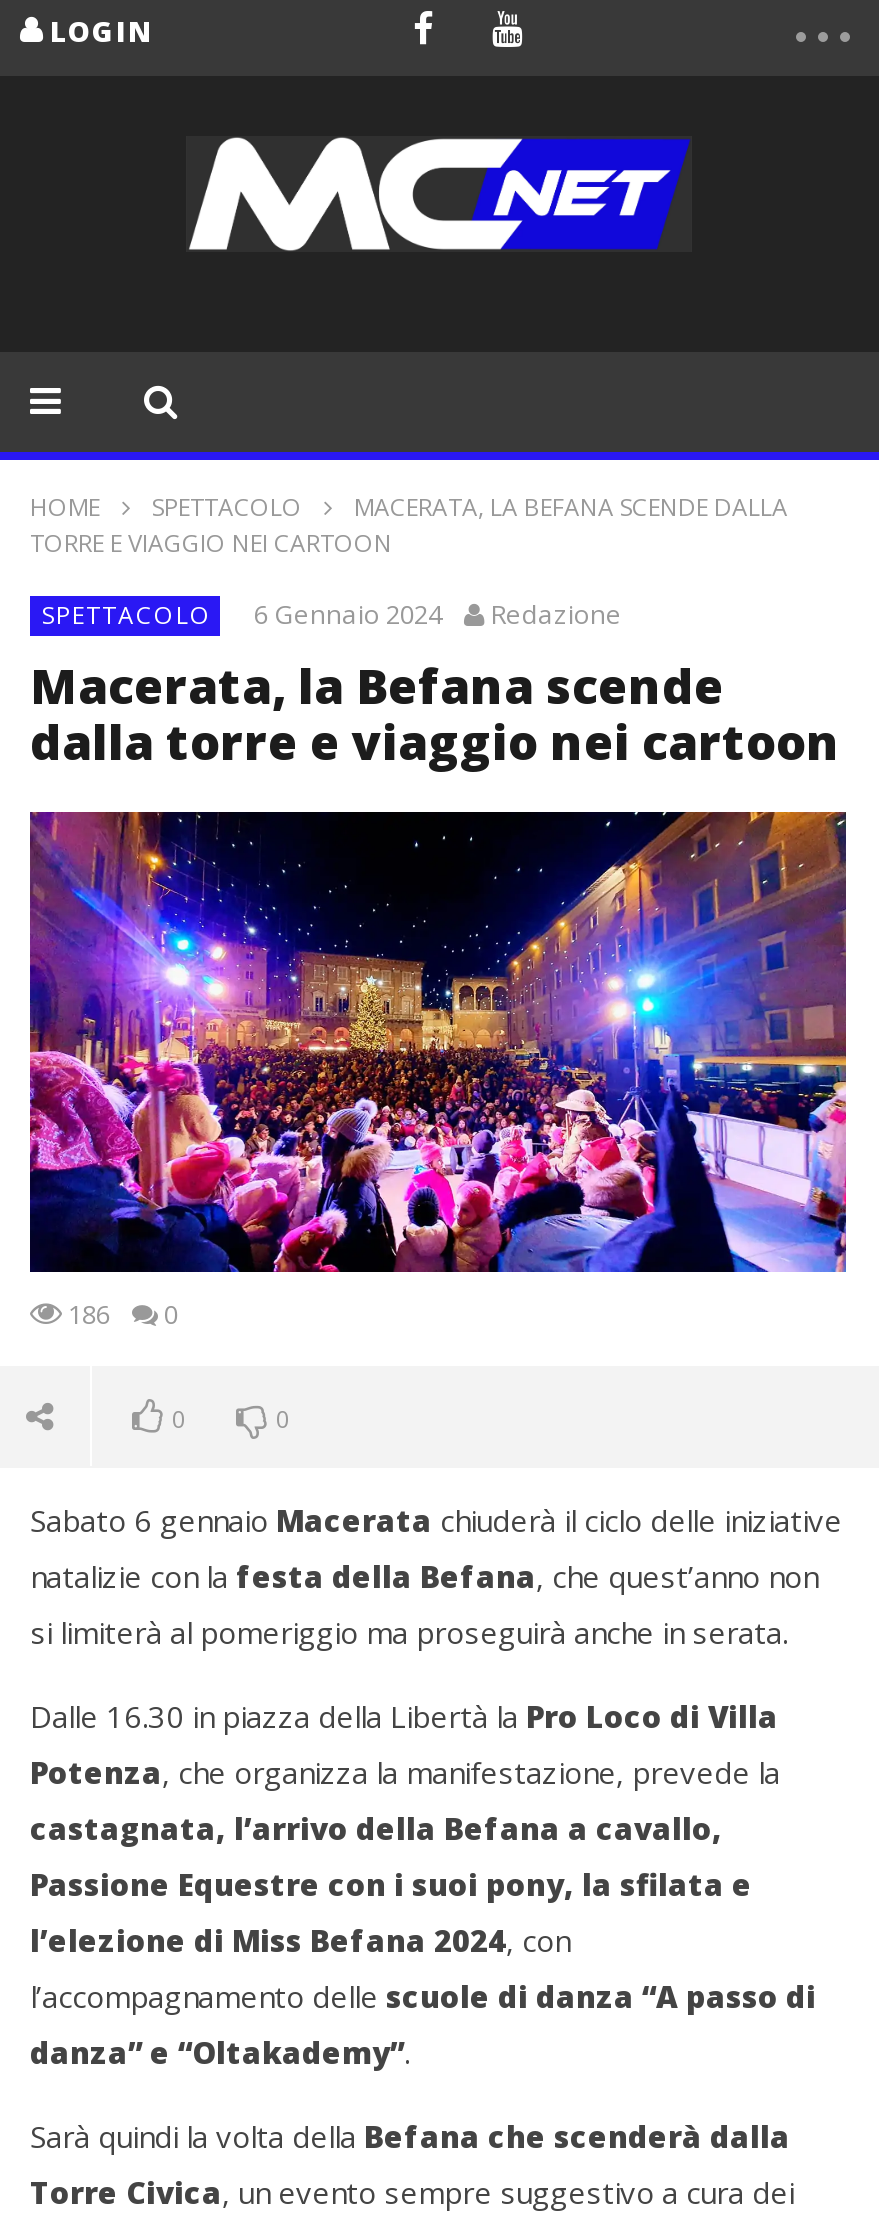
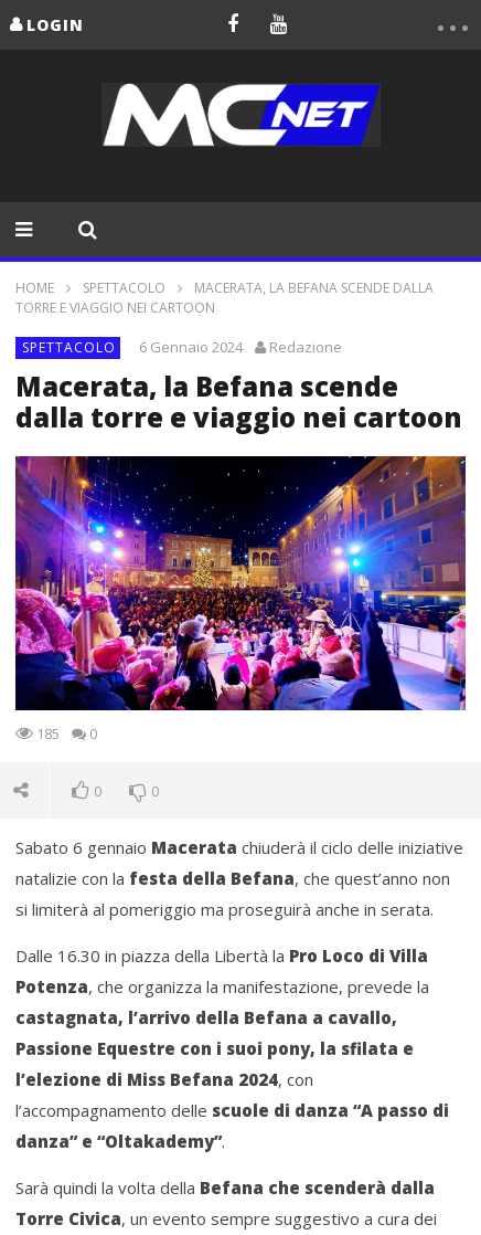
[68,1295,178,1331] 186 0 -> [36,723,97,743] 185 0

